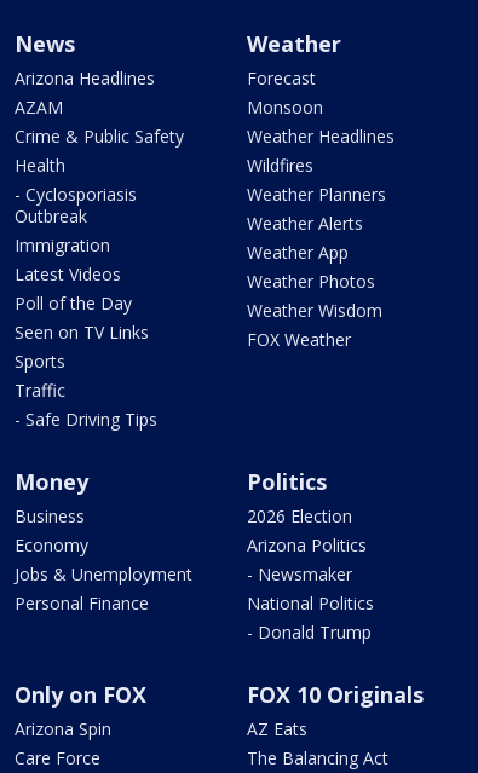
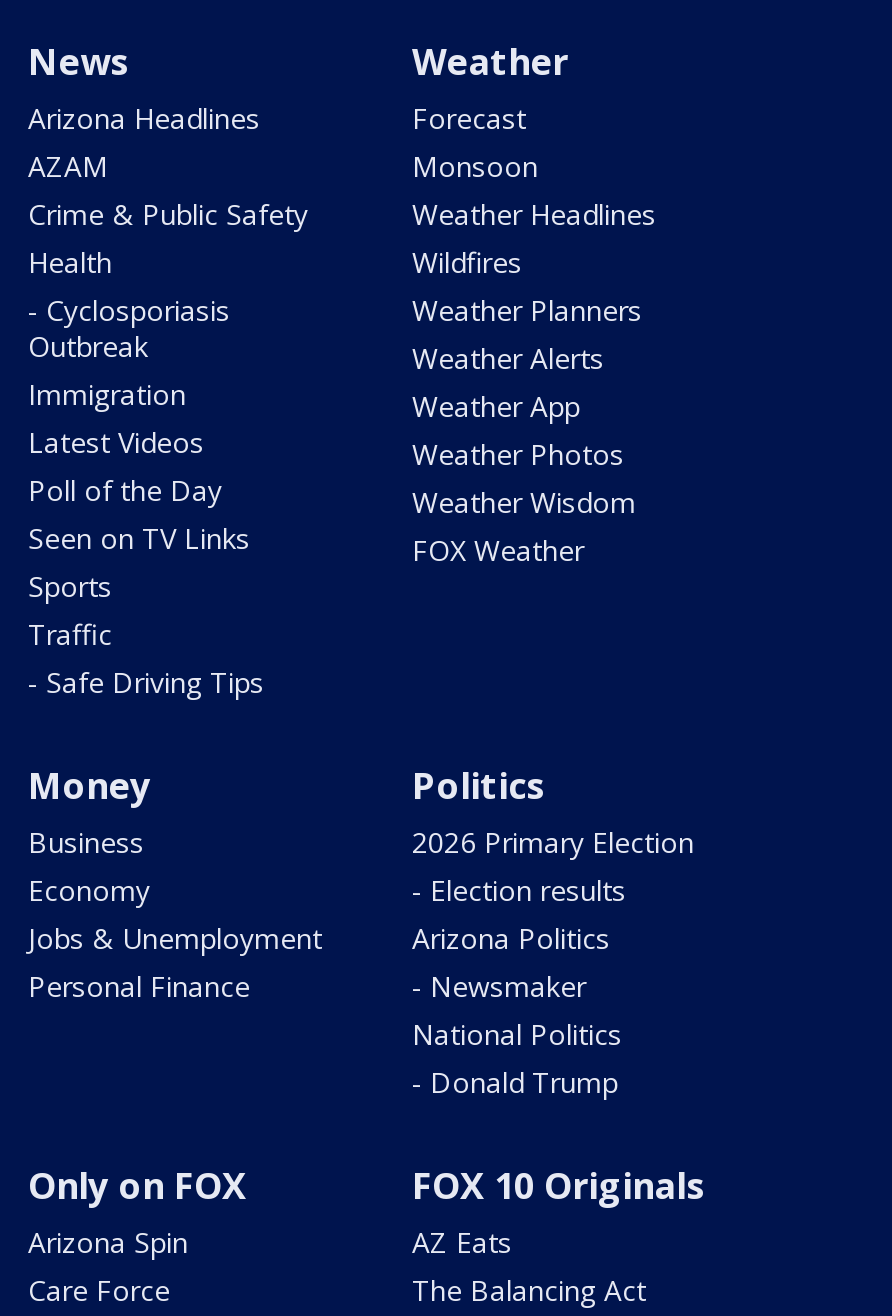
[247,504,352,527] 2026 Election -> [412,823,694,909] 2026 Primary Election | - Election results

